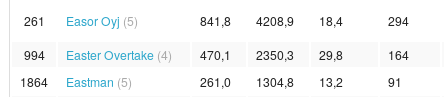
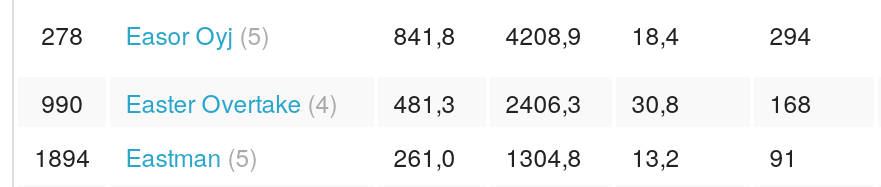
[24,12,138,29] 261 Easor Oyj (5) -> [41,18,270,52] 278 Easor Oyj (5)
[24,46,45,63] 994 -> [41,86,83,120] 990
[200,46,231,63] 470,1 -> [394,86,456,120] 481,3
[256,46,294,63] 2350,3 -> [506,86,582,120] 2406,3
[319,46,343,63] 29,8 -> [632,86,680,120] 30,8
[388,46,409,63] 164 -> [770,86,812,120] 168
[20,73,132,90] 1864 Eastman (5) -> [34,140,258,174] 1894 Eastman (5)

